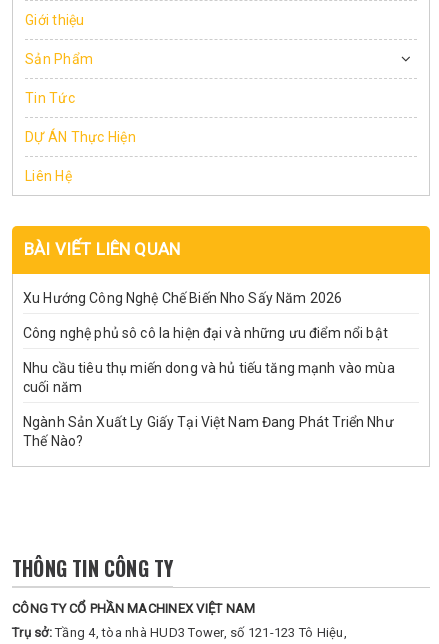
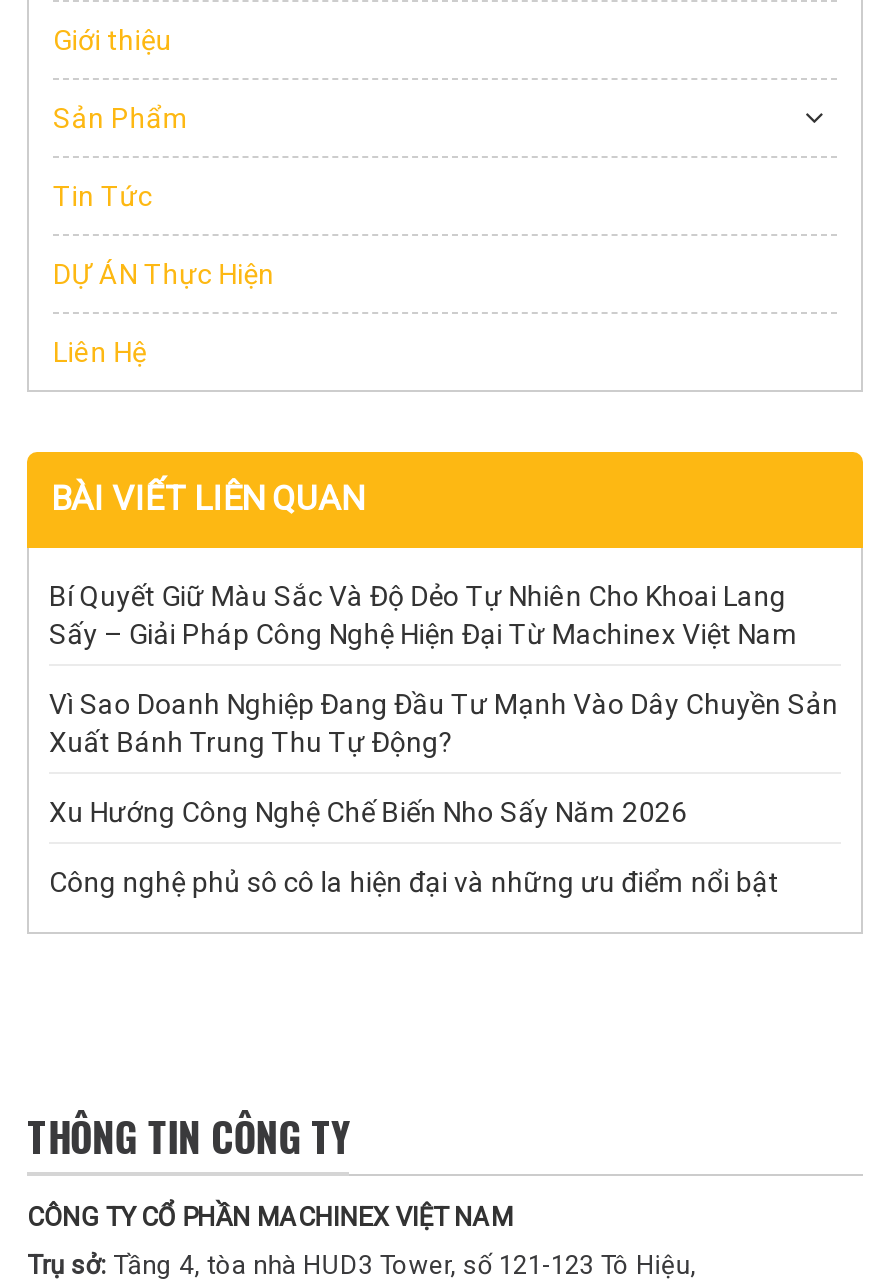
none -> [49,580,838,758] Bí Quyết Giữ Màu Sắc Và Độ Dẻo Tự Nhiên Cho Khoai Lang | Sấy – Giải Pháp Công Nghệ Hiện Đại Từ Machinex Việt Nam | Vì Sao Doanh Nghiệp Đang Đầu Tư Mạnh Vào Dây Chuyền Sản | Xuất Bánh Trung Thu Tự Động?
moved [23,290,388,341] -> [49,796,779,898]: Xu Hướng Công Nghệ Chế Biến Nho Sấy Năm 2026 | Công nghệ phủ sô cô la hiện đại và những ưu điểm nổi bật
[23,360,395,449] Nhu cầu tiêu thụ miến dong và hủ tiếu tăng mạnh vào mùa | cuối năm | Ngành Sản Xuất Ly Giấy Tại Việt Nam Đang Phát Triển Như | Thế Nào? -> none

